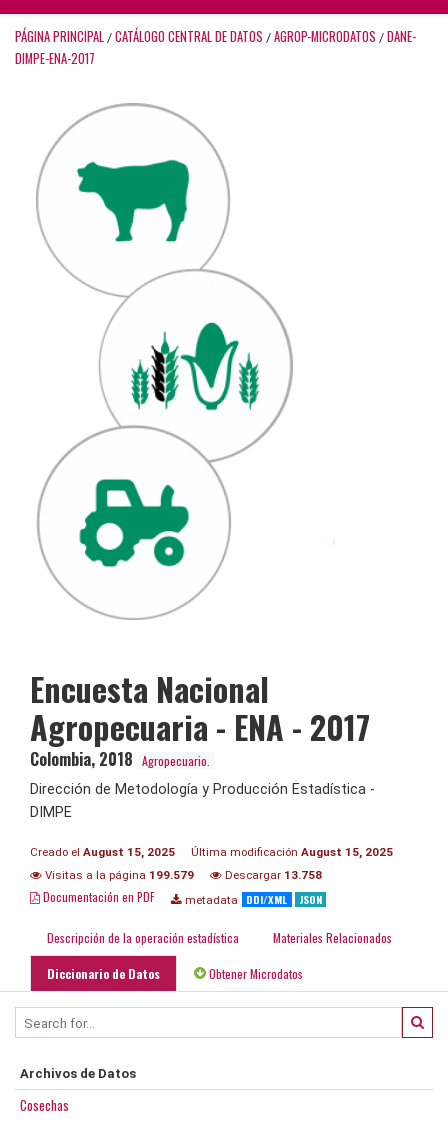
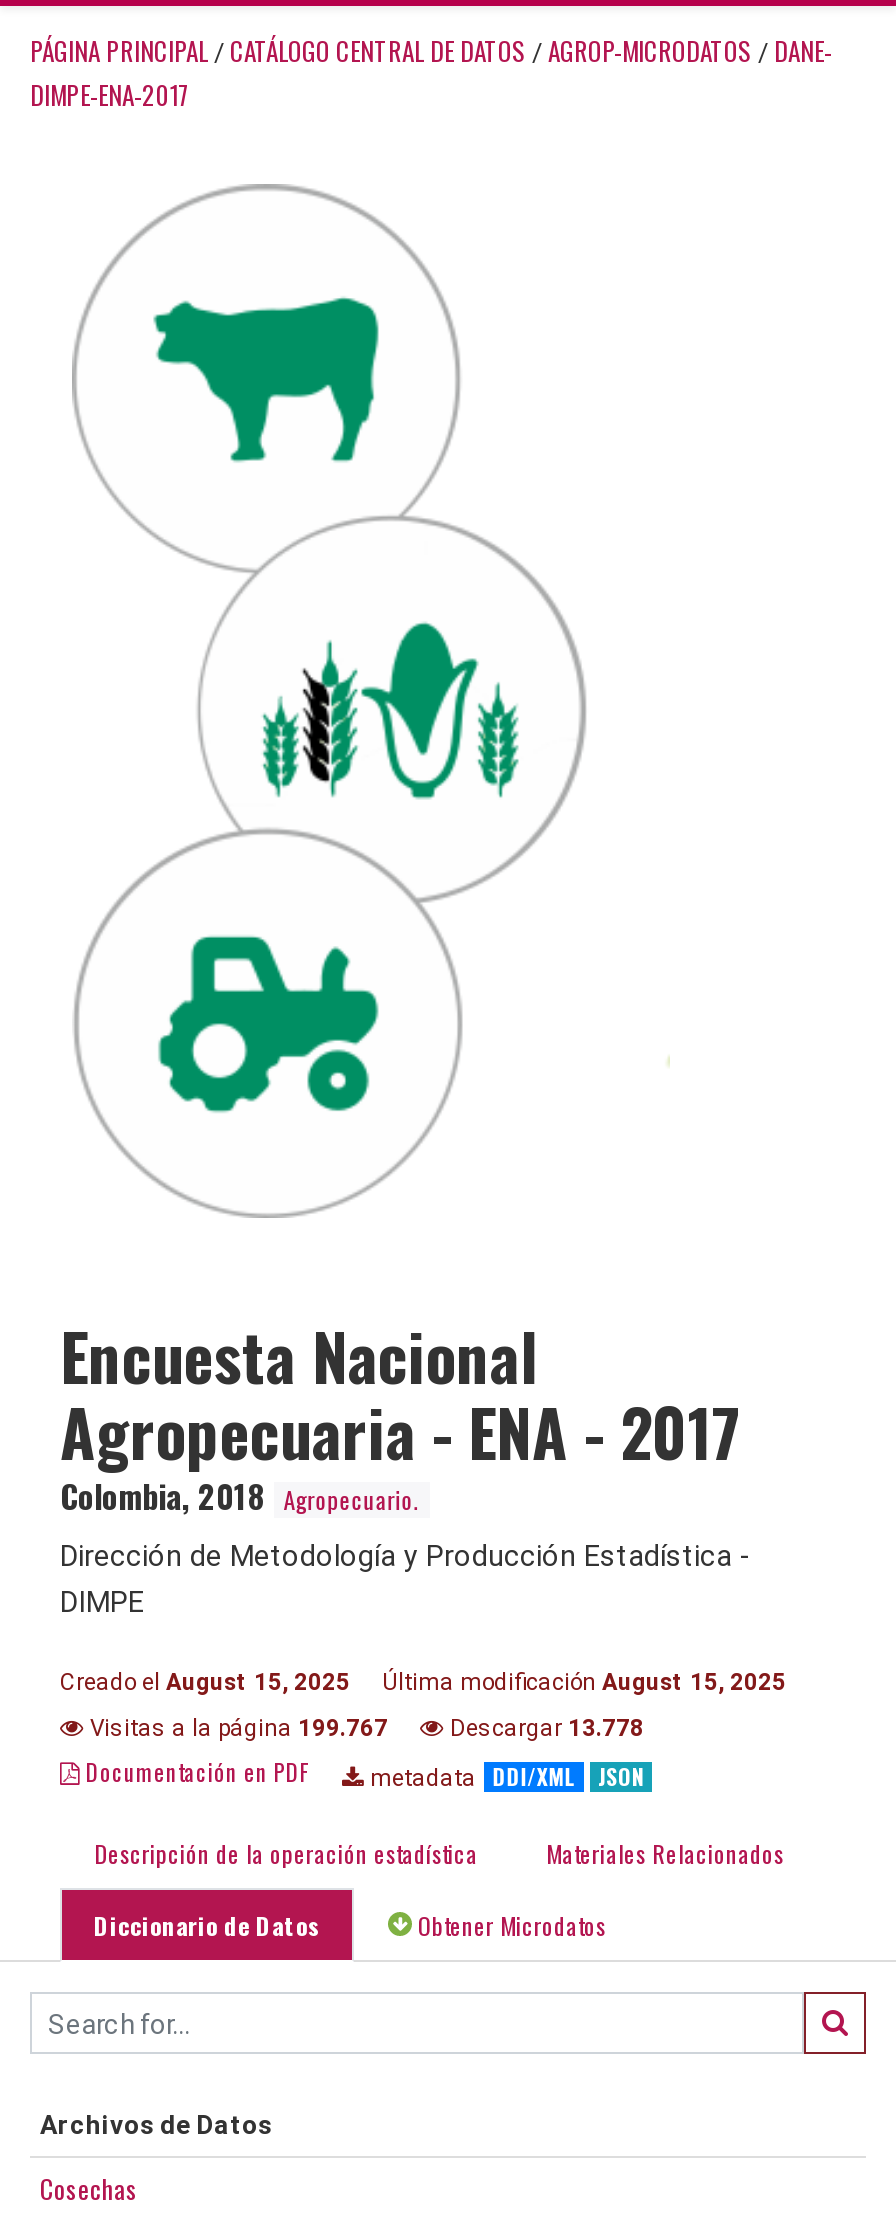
[42,868,194,882] Visitas a la página 199.579 -> [84,1715,388,1743] Visitas a la página 199.767
[222,868,322,882] Descargar 13.758 -> [444,1715,644,1743] Descargar 13.778

